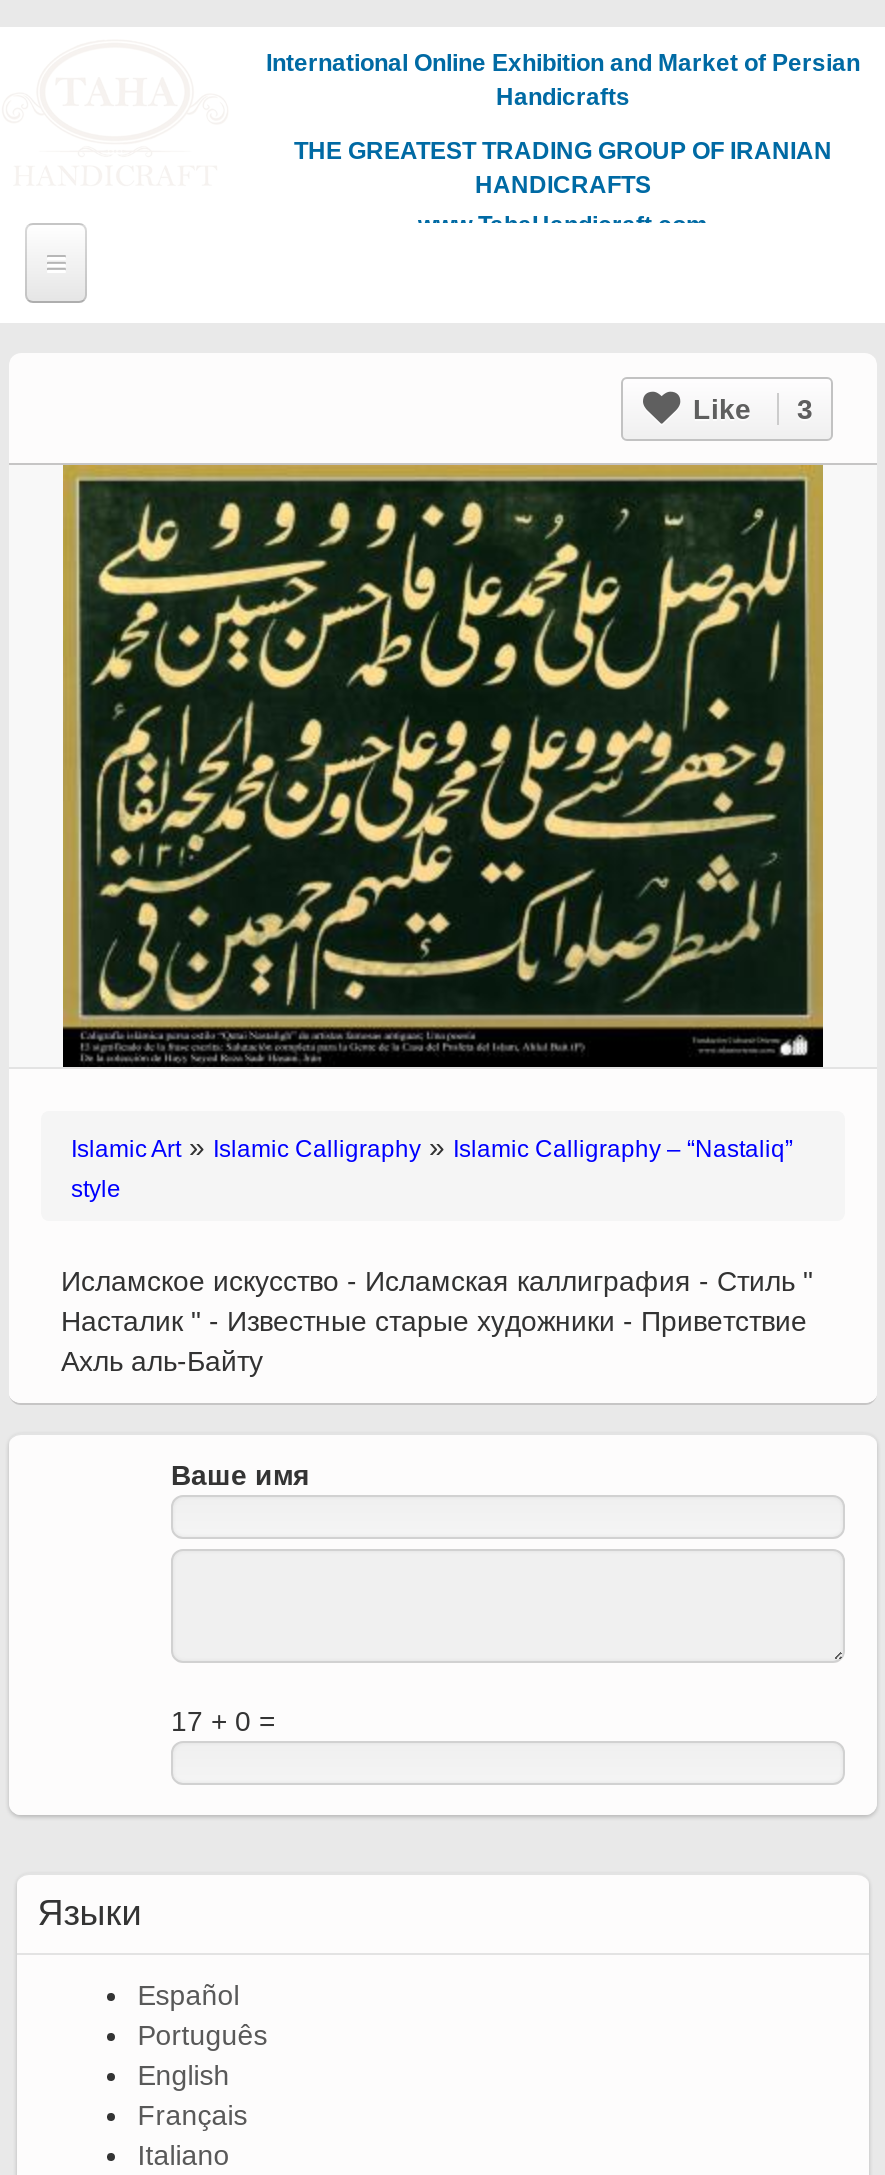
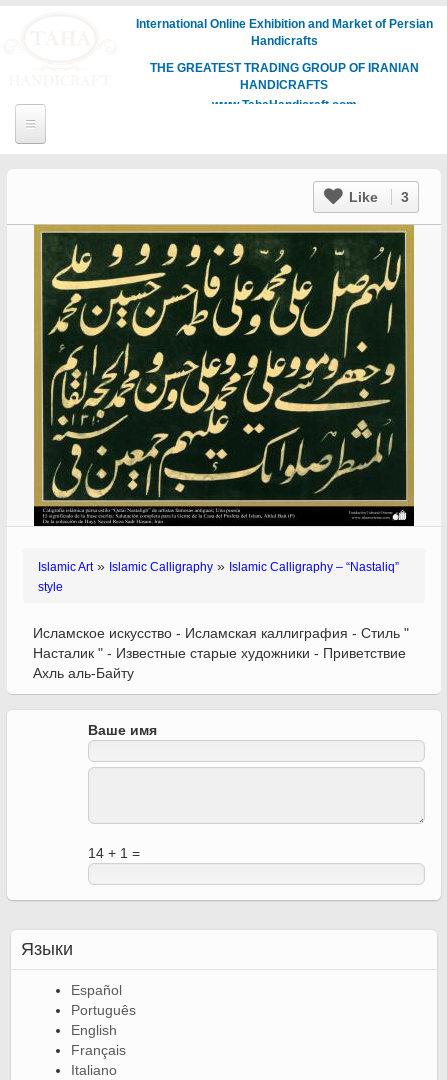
[171,1705,275,1737] 17 + 0 = -> [88,845,140,861] 14 + 1 =

